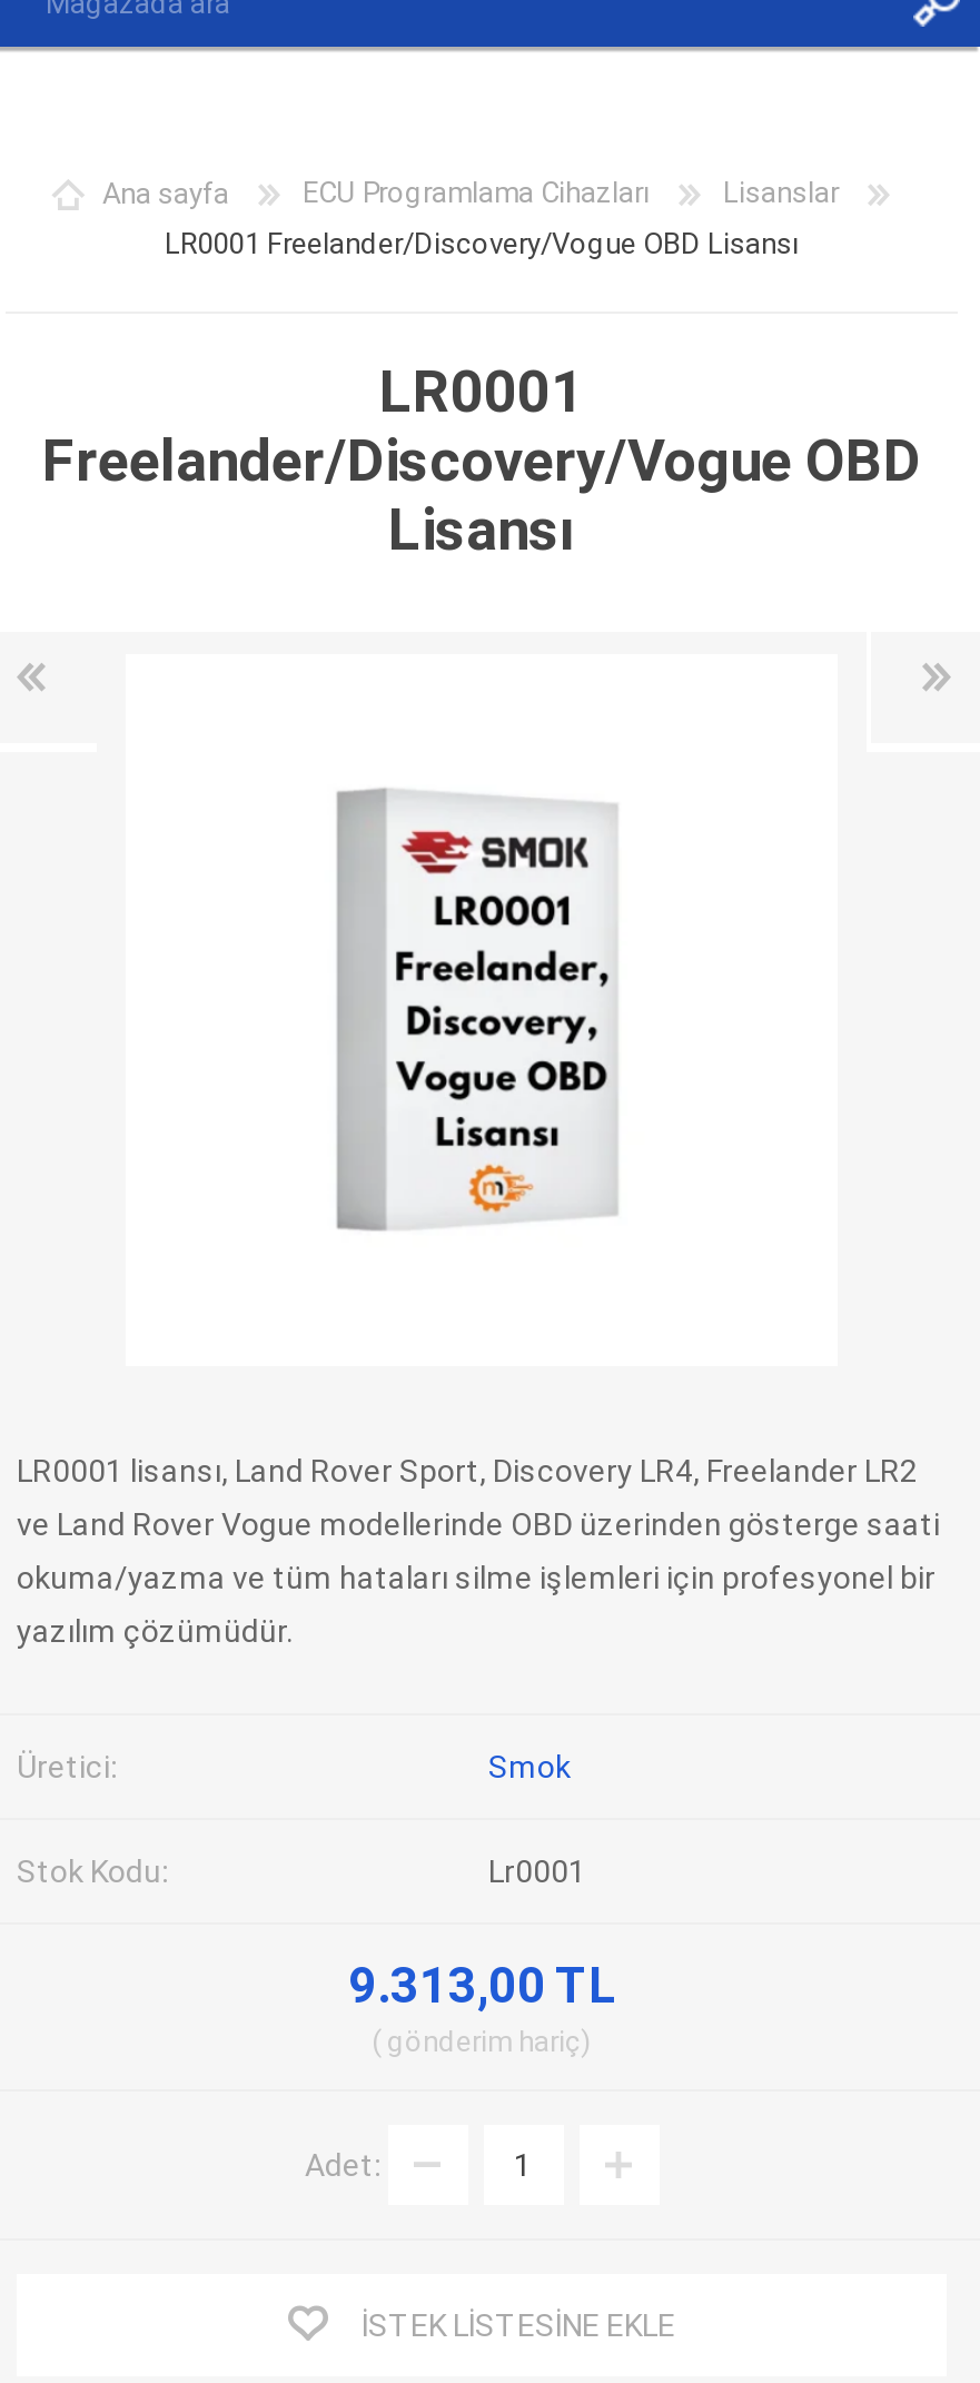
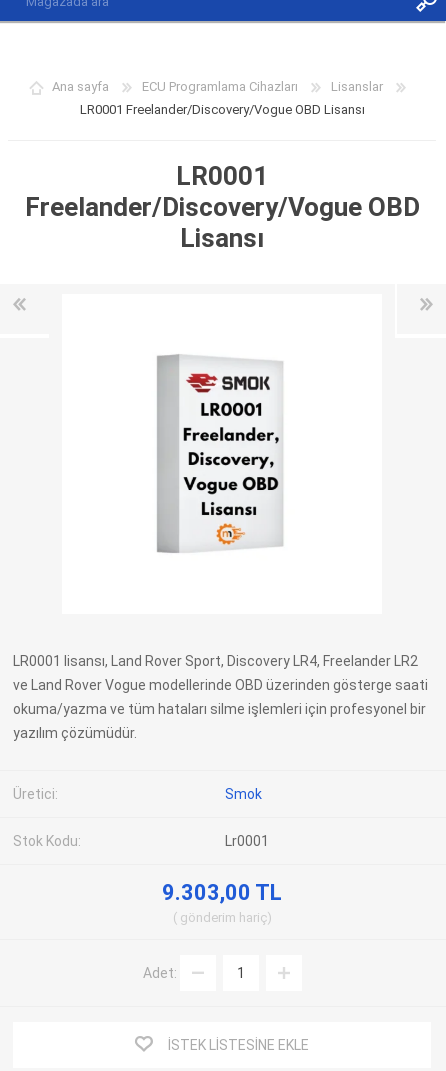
[348,1958,615,2014] 9.313,00 TL -> [162,880,282,905] 9.303,00 TL

